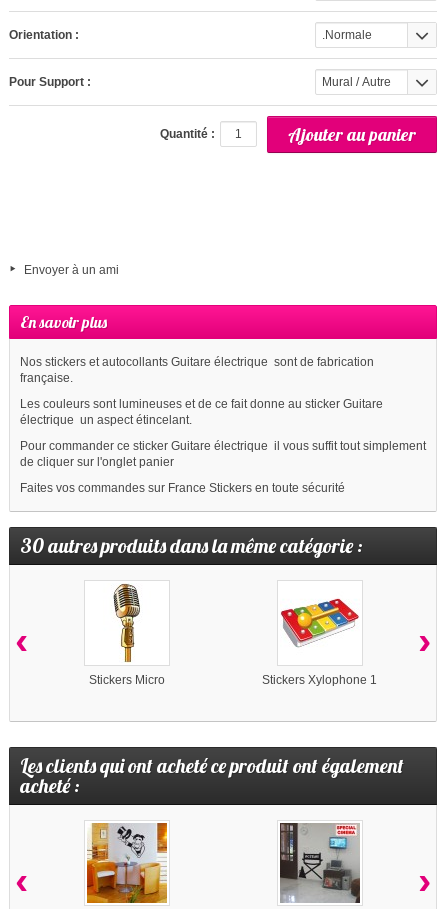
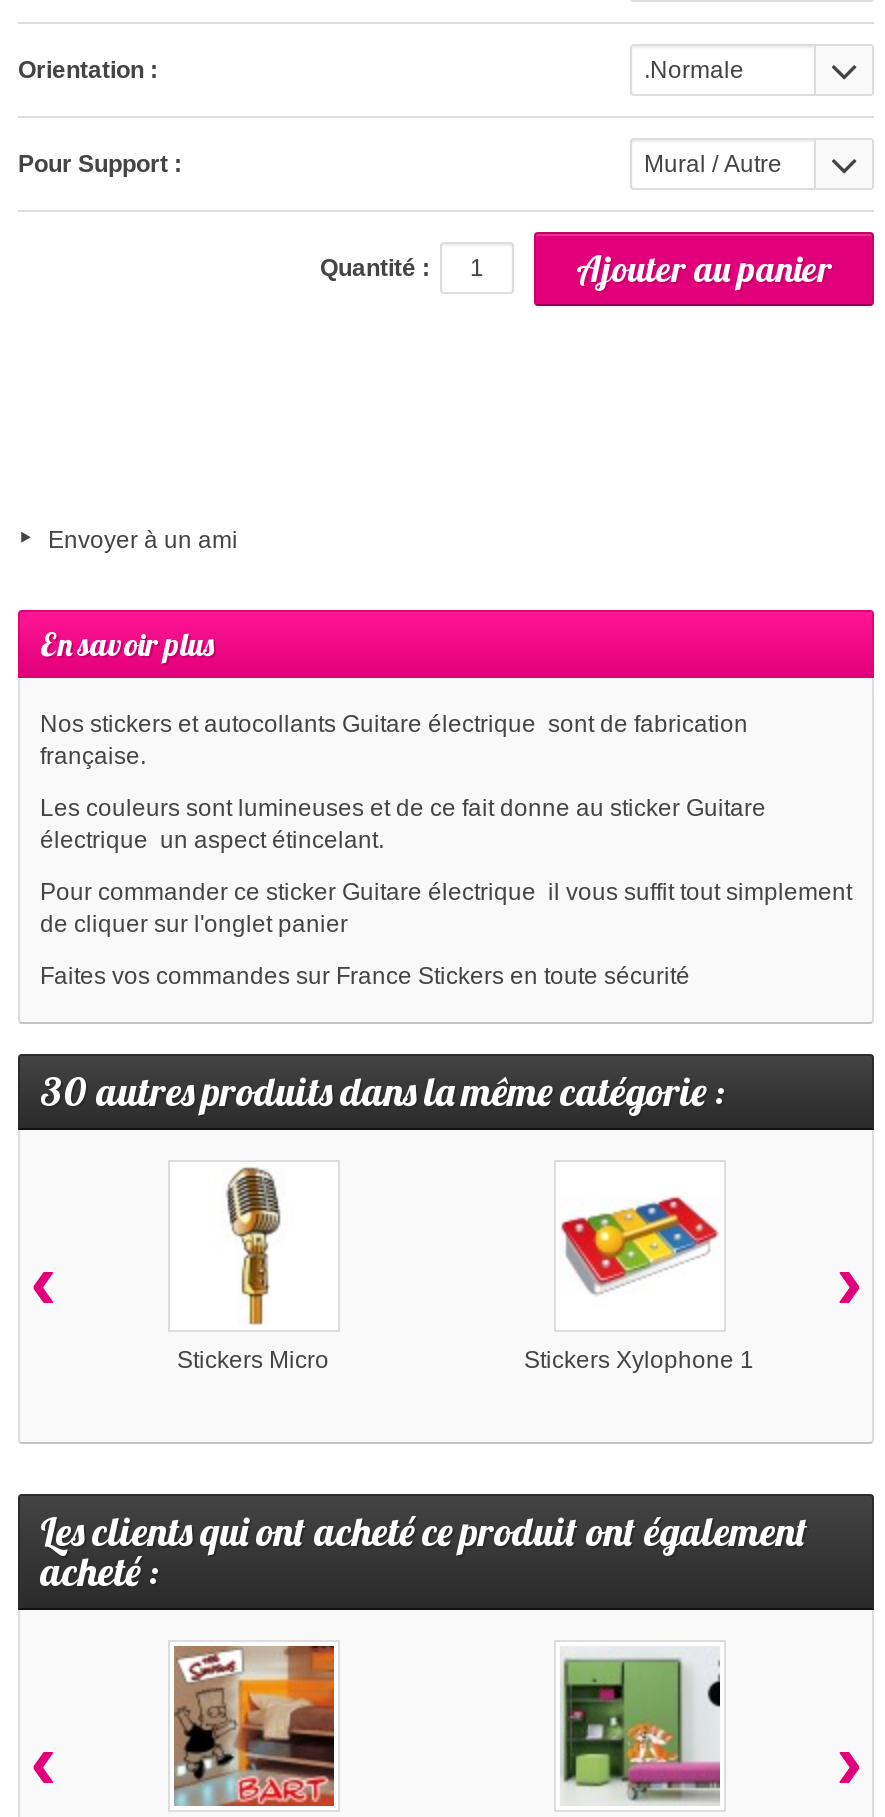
[86,823,168,904] [image] -> [172,1644,336,1808] [image]
[279,822,361,904] [image] -> [560,1646,722,1806] [image]

